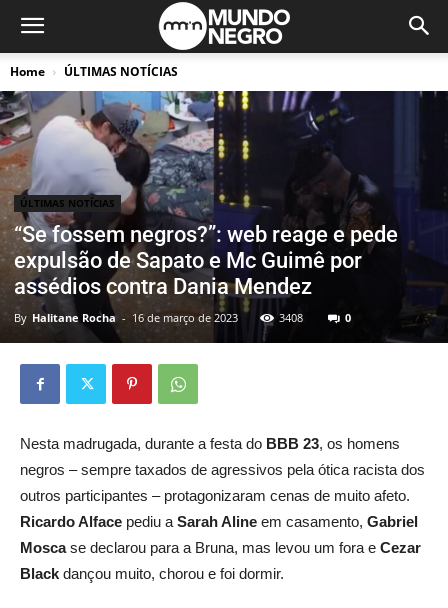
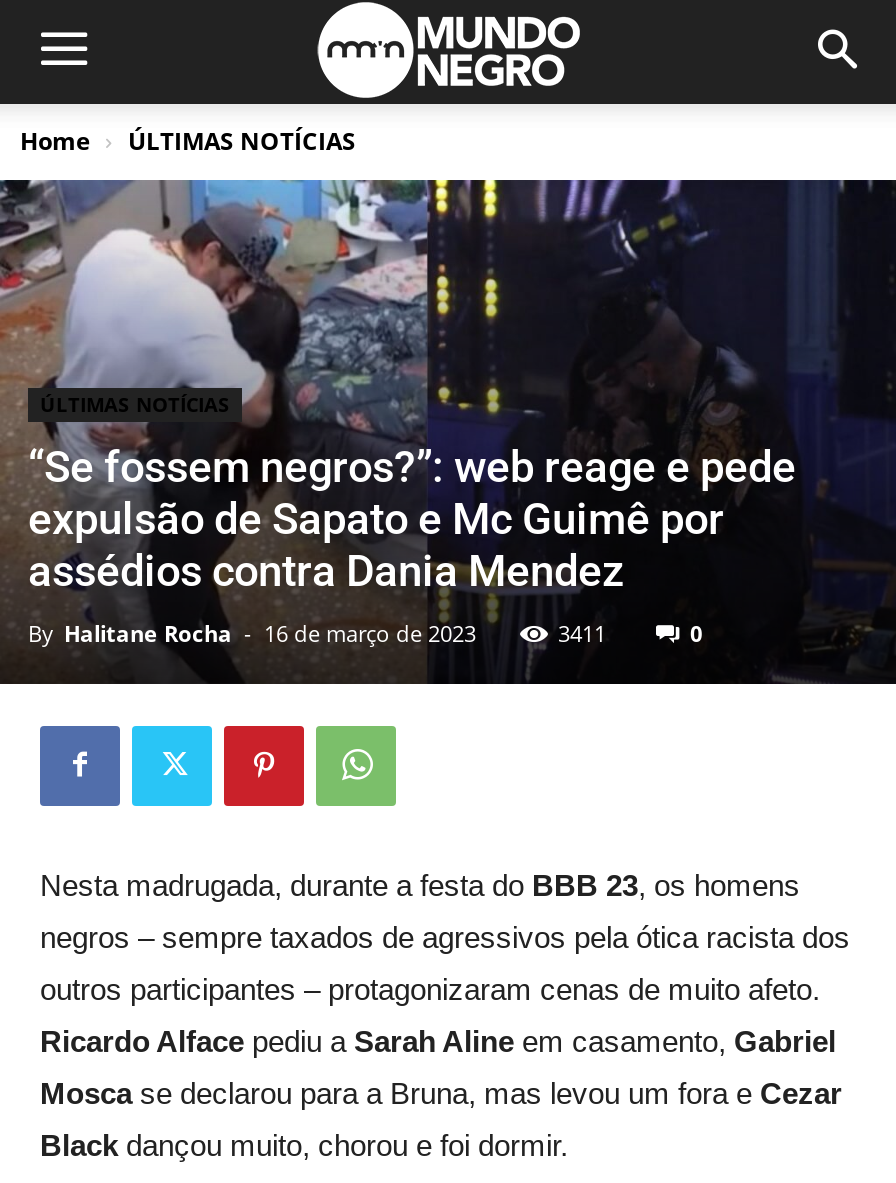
[279,310,303,325] 3408 -> [558,618,606,648] 3411

